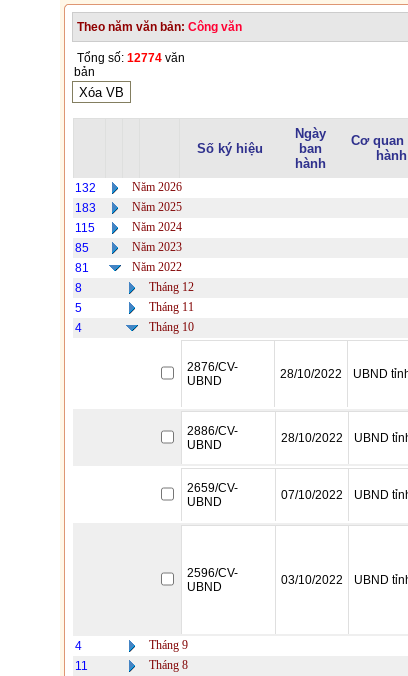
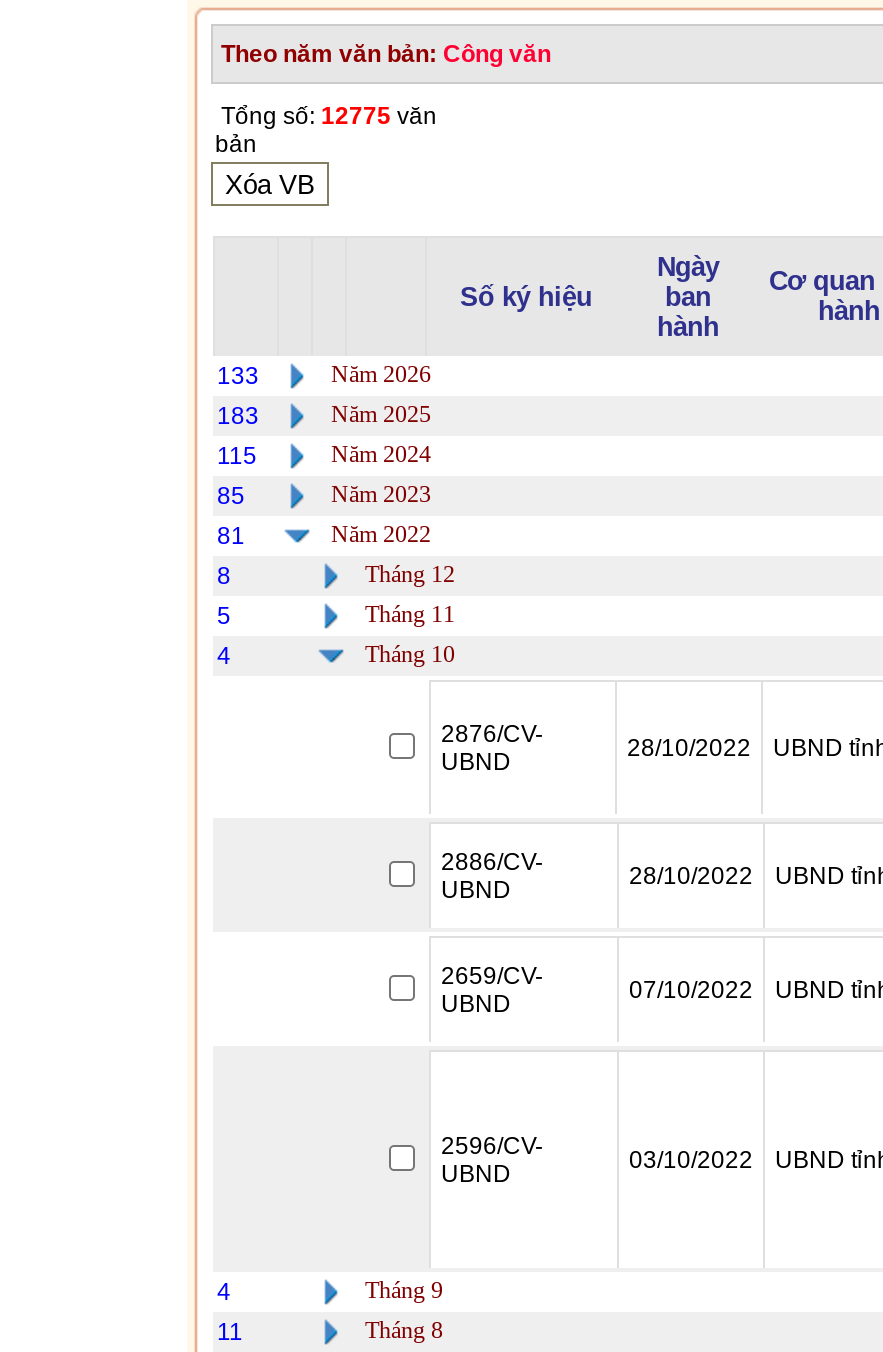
[74,51,185,65] Tổng số: 12774 văn -> [215,102,437,130] Tổng số: 12775 văn
[75,181,96,195] 132 -> [217,362,259,390] 133

